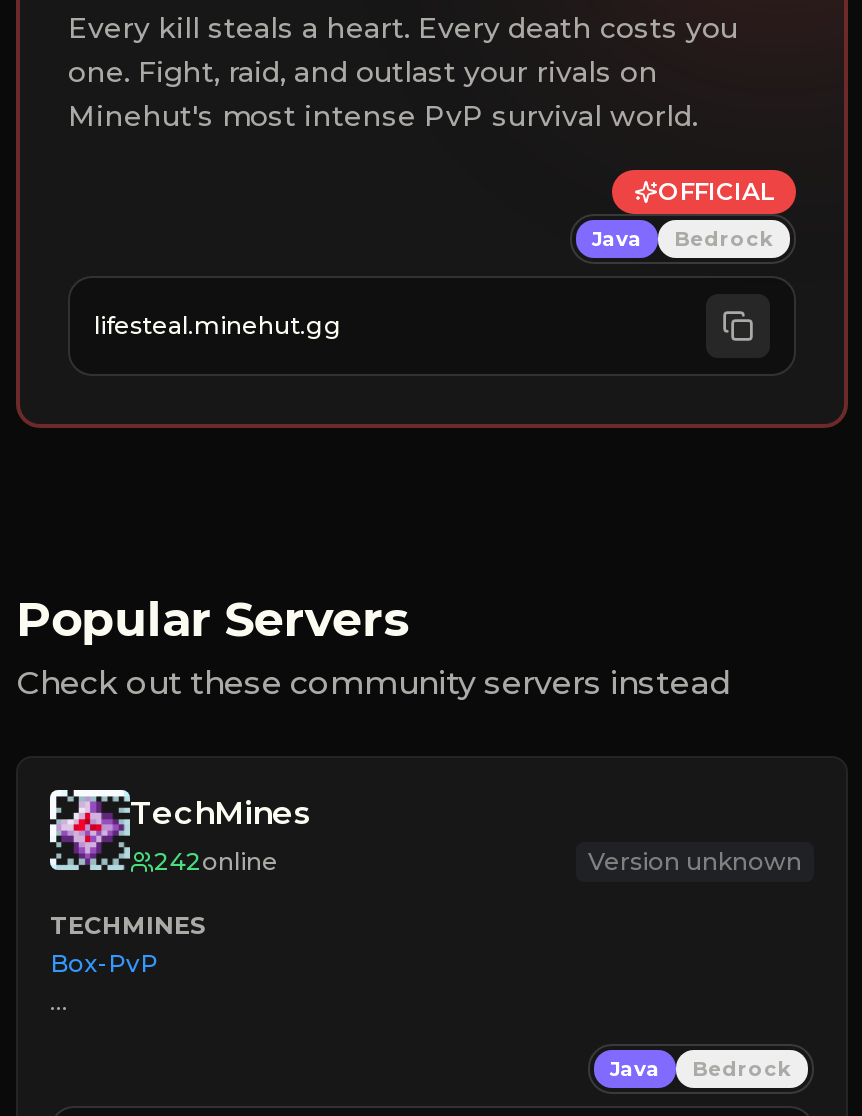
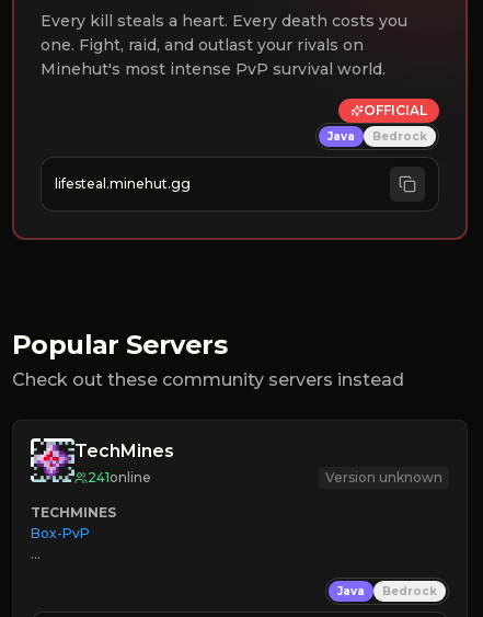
[154,846,278,876] 242online -> [88,469,151,485] 241online

